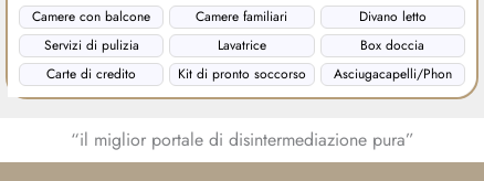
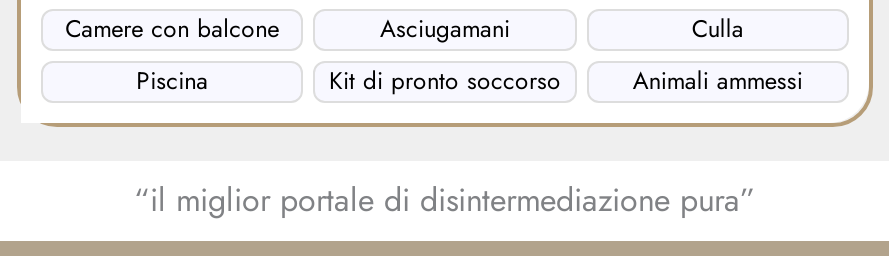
[44,6,426,83] Camere familiari | Divano letto | Servizi di pulizia | Lavatrice | Box doccia | Carte di credito -> [136,10,744,98] Asciugamani | Culla | Piscina
[333,64,452,83] Asciugacapelli/Phon -> [633,62,803,98] Animali ammessi

